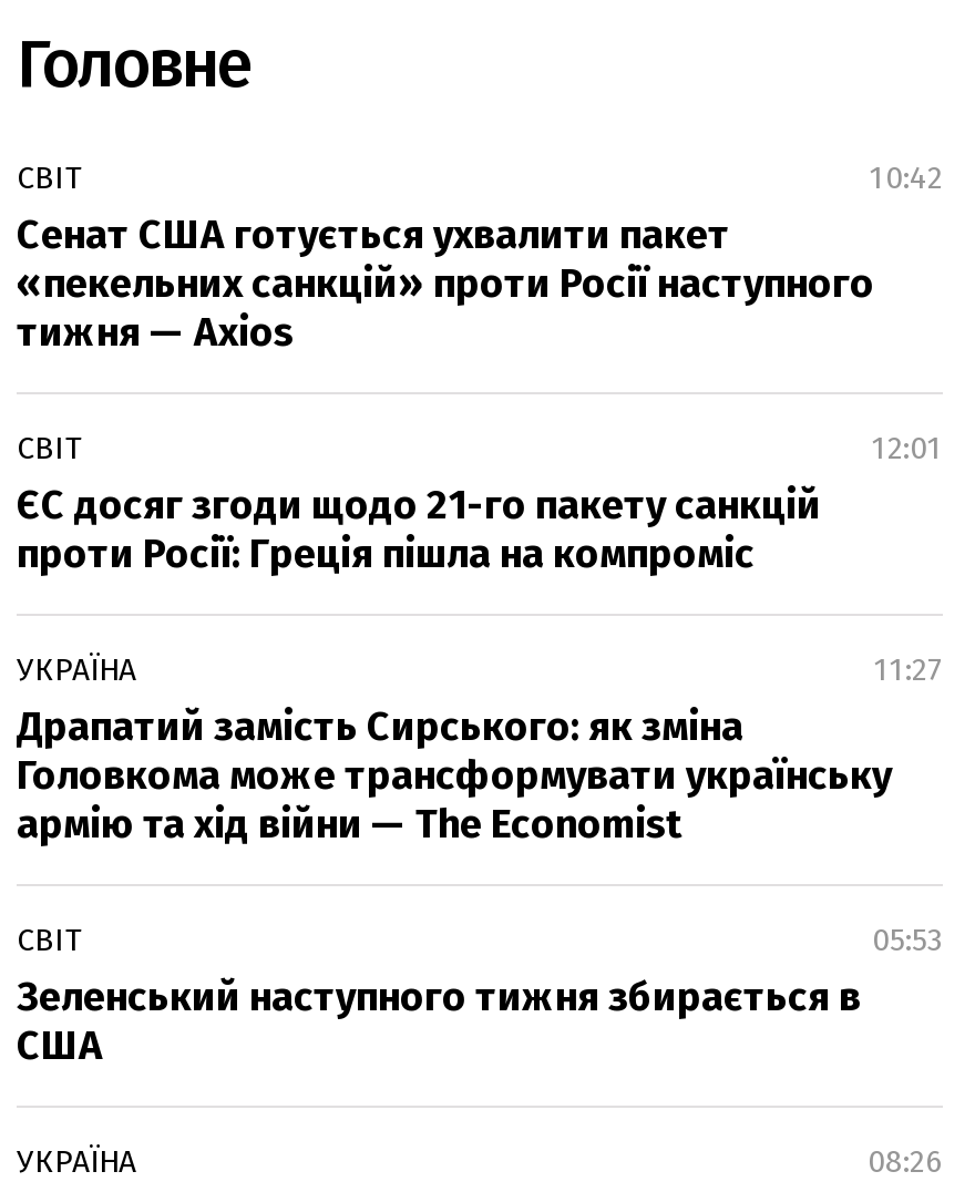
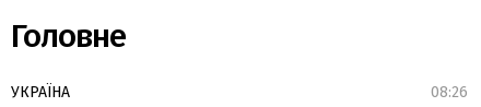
[17,160,943,1071] СВІТ | 10:42 | Сенат США готується ухвалити пакет | «пекельних санкцій» проти Росії наступного | тижня — Axios | СВІТ | 12:01 | ЄС досяг згоди щодо 21-го пакету санкцій | проти Росії: Греція пішла на компроміс | УКРАЇНА | 11:27 | Драпатий замість Сирського: як зміна | Головкома може трансформувати українську | армію та хід війни — The Economist | СВІТ | 05:53 | Зеленський наступного тижня збирається в | США -> none

